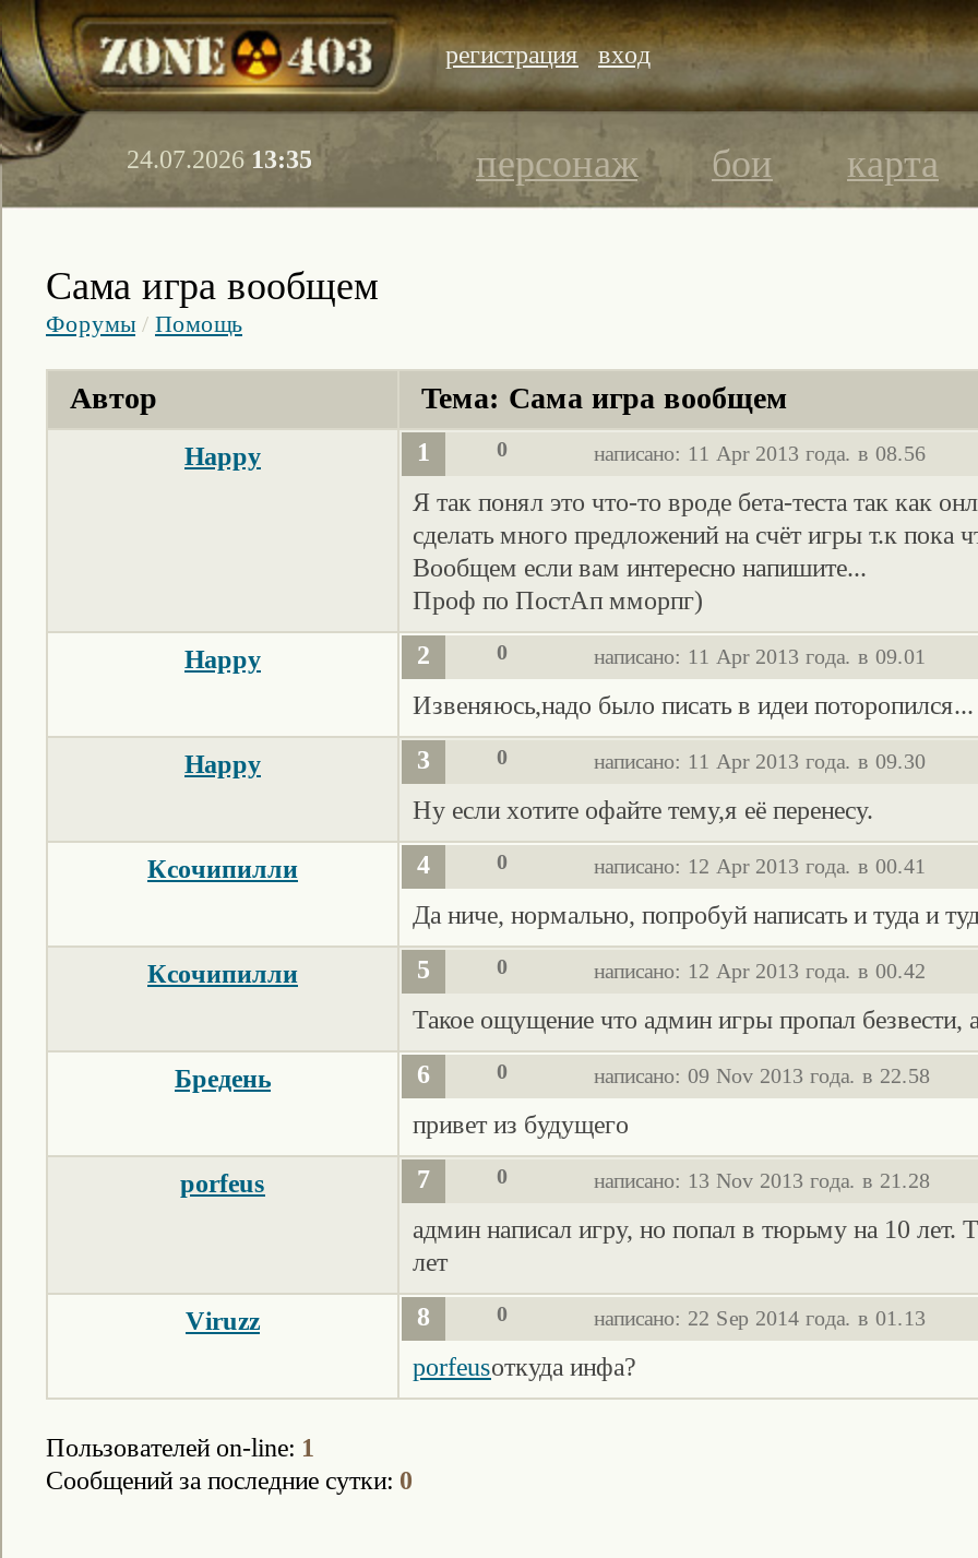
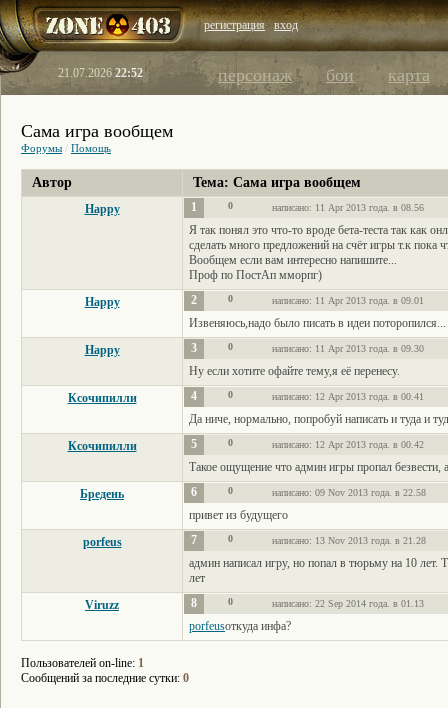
[127,144,312,175] 24.07.2026 13:35 -> [58,66,143,80] 21.07.2026 22:52

